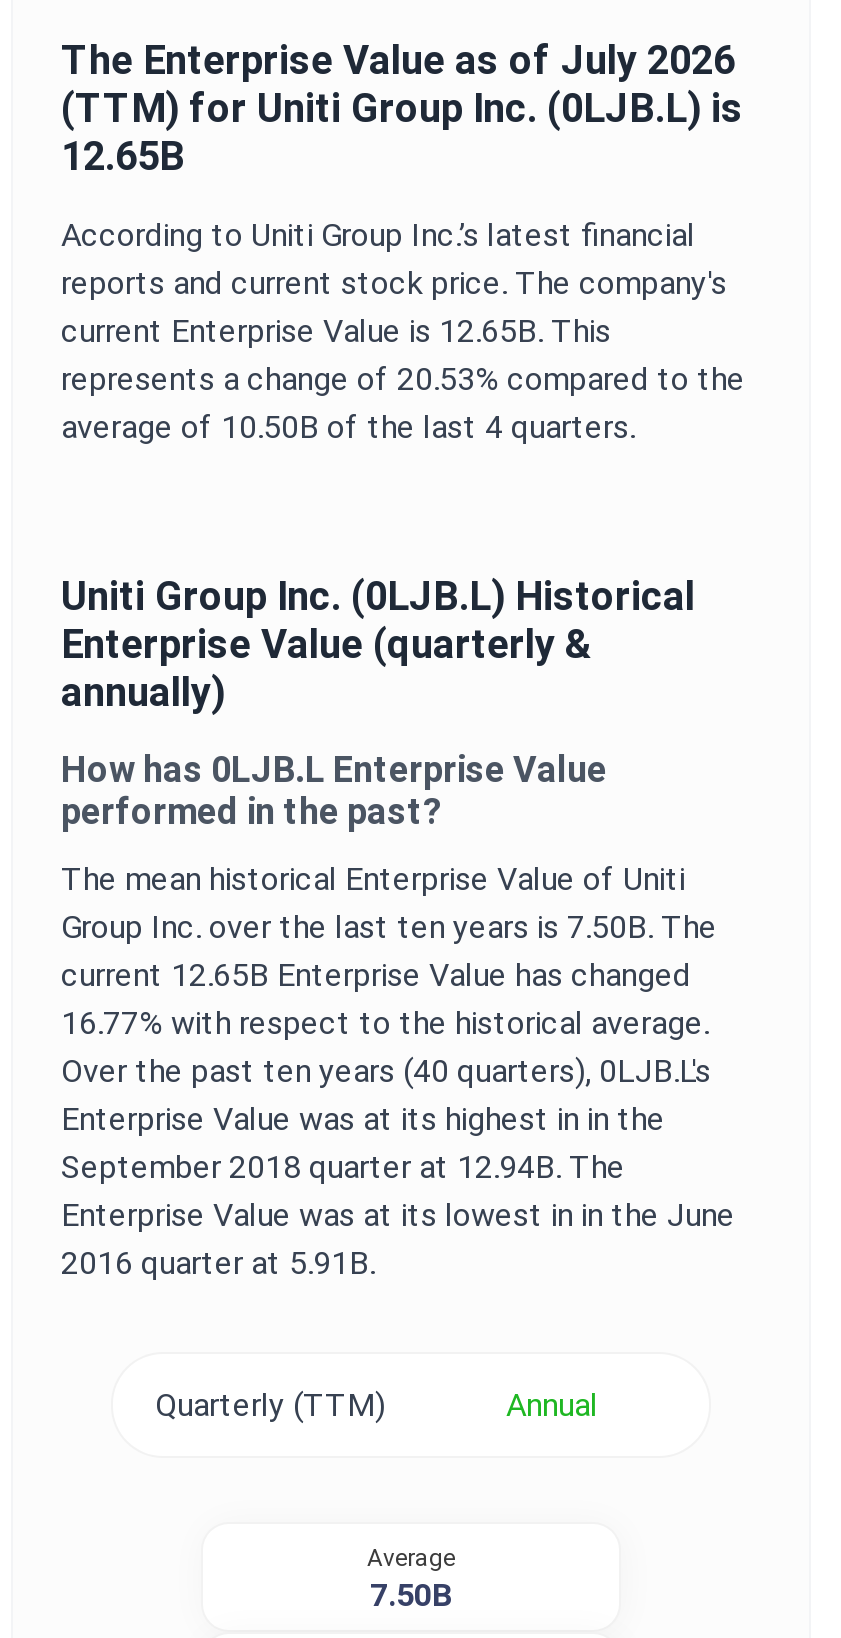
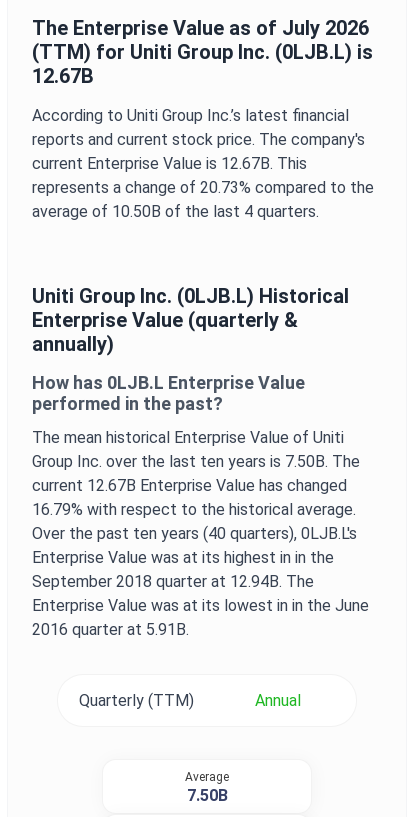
[61,132,185,180] 12.65B -> [32,64,94,88] 12.67B
[61,312,611,350] current Enterprise Value is 12.65B. This -> [32,154,307,173] current Enterprise Value is 12.67B. This
[61,360,745,398] represents a change of 20.53% compared to the -> [32,178,374,197] represents a change of 20.73% compared to the
[61,956,691,994] current 12.65B Enterprise Value has changed -> [32,476,347,495] current 12.67B Enterprise Value has changed
[61,1004,709,1042] 16.77% with respect to the historical average. -> [32,500,356,519] 16.79% with respect to the historical average.

